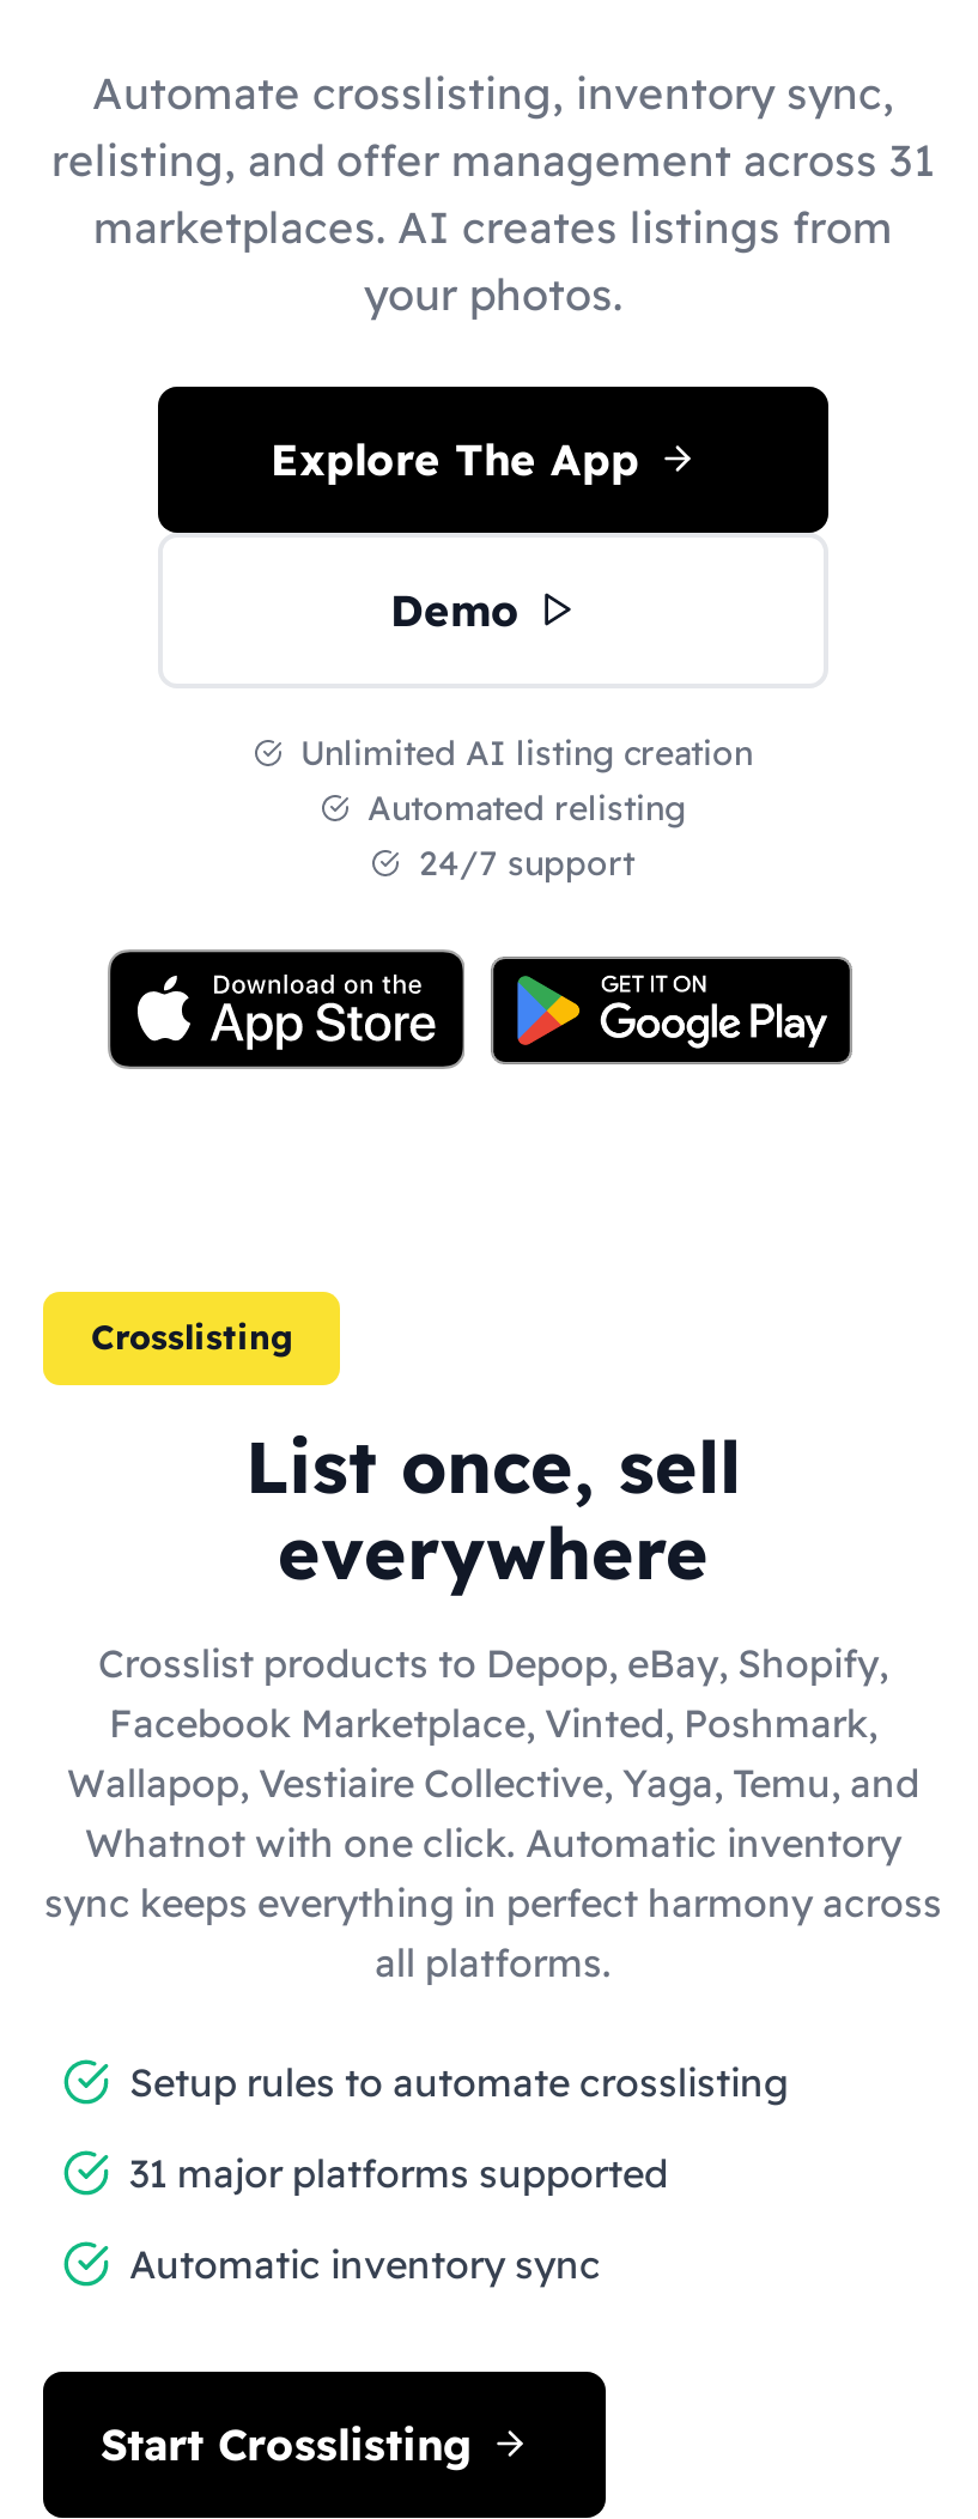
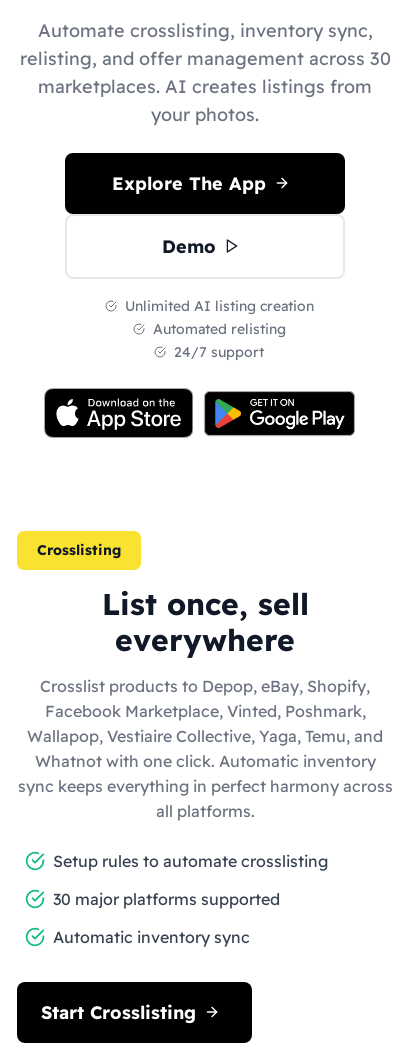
[51,132,935,187] relisting, and offer management across 31 -> [19,46,390,69] relisting, and offer management across 30
[129,2148,668,2196] 31 major platforms supported -> [53,888,280,908] 30 major platforms supported

